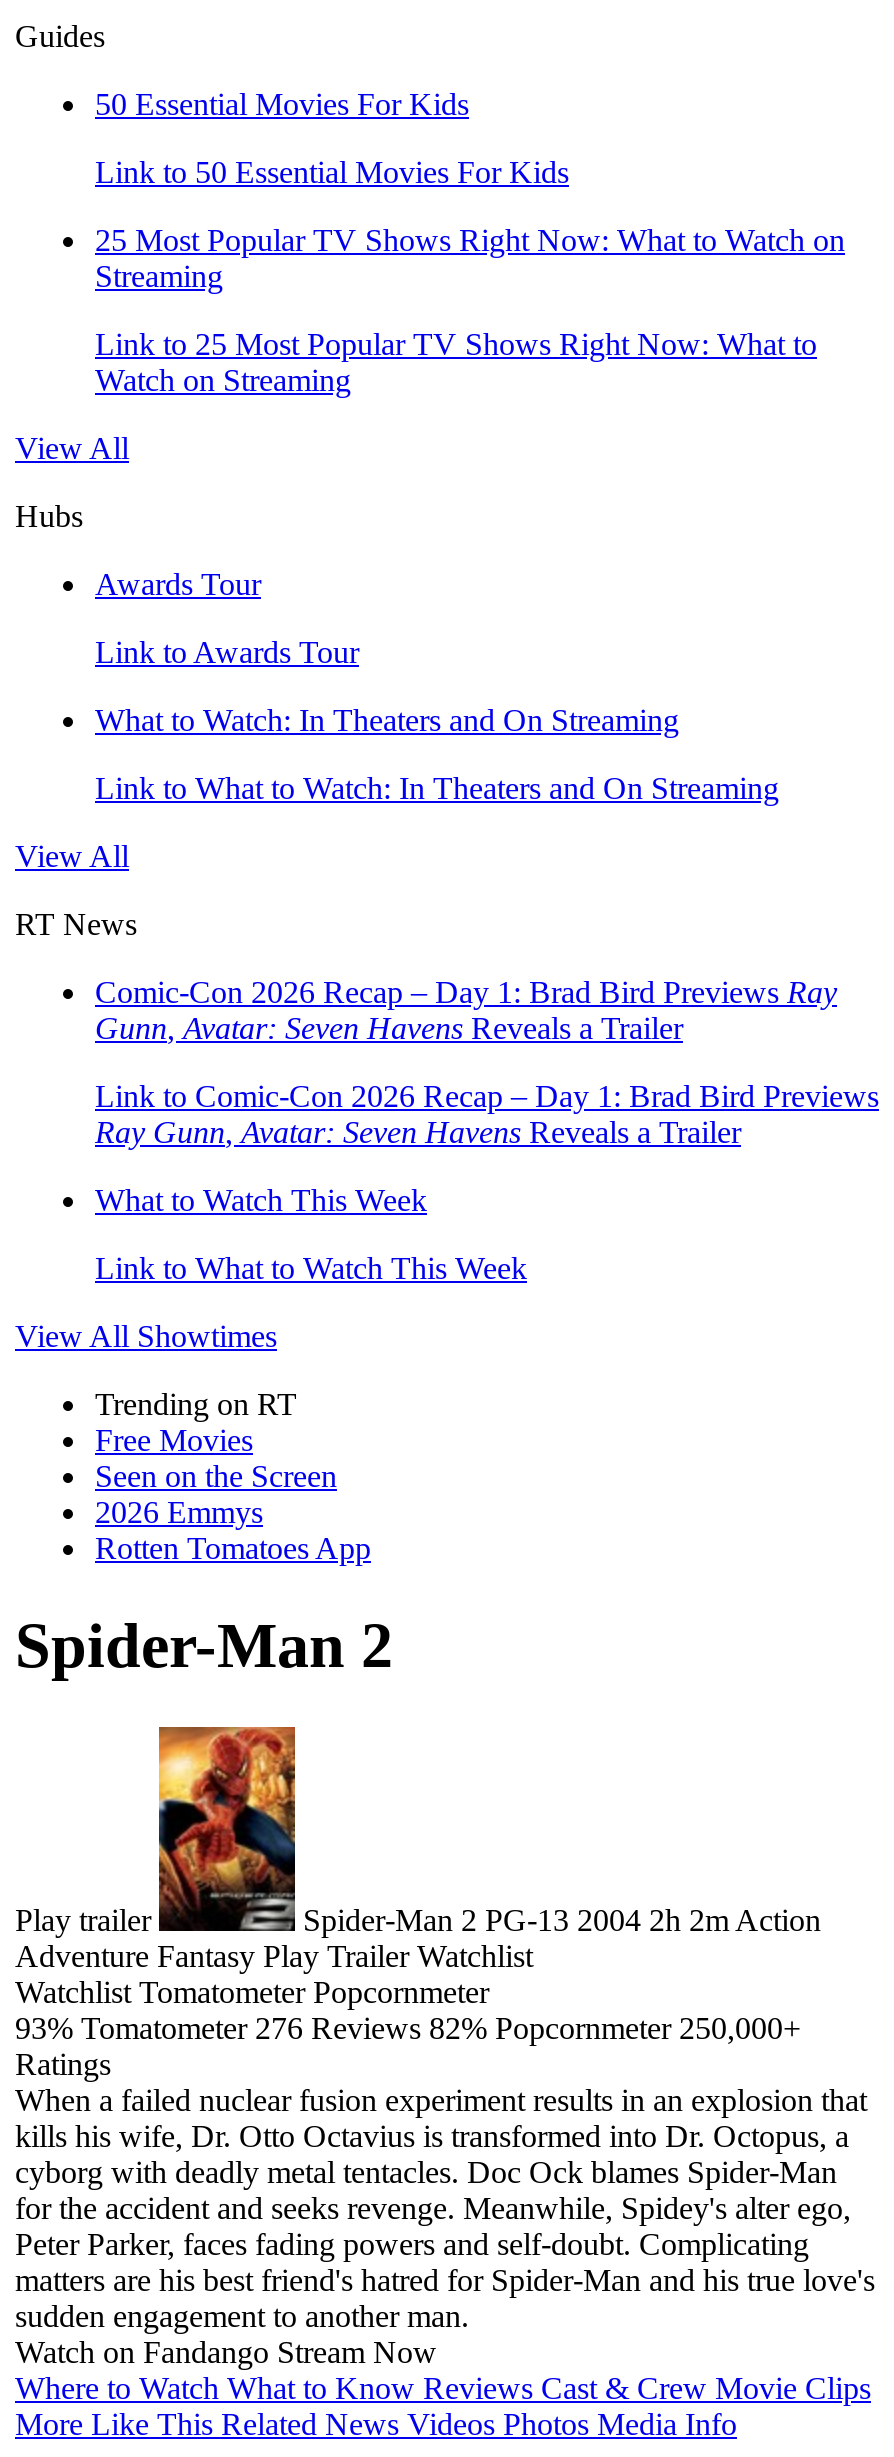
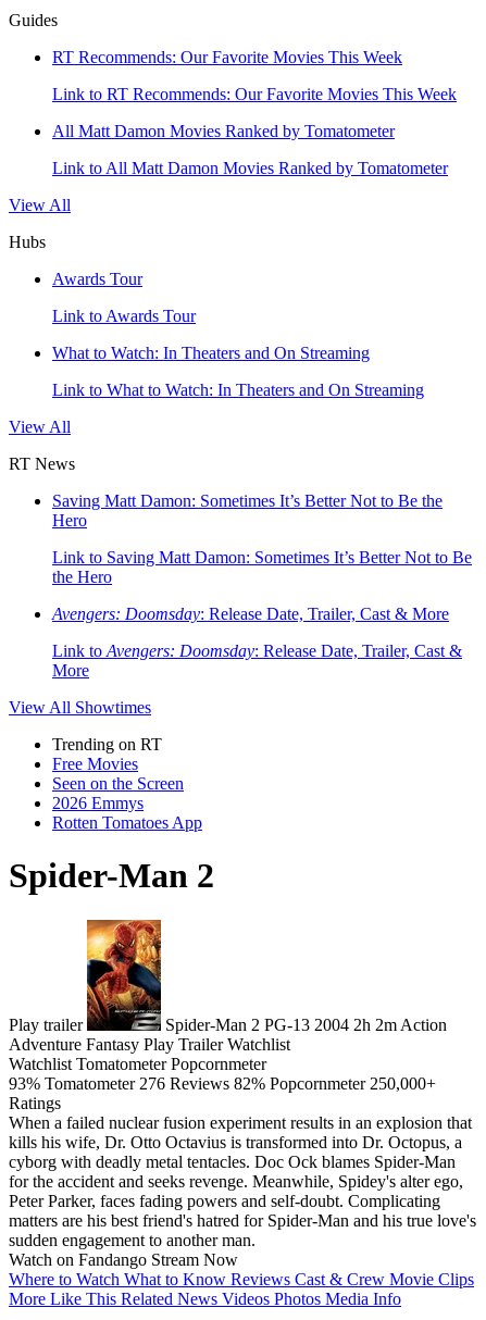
[95,87,469,121] 50 Essential Movies For Kids -> [52,48,402,66] RT Recommends: Our Favorite Movies This Week
[95,155,569,189] Link to 50 Essential Movies For Kids -> [52,85,457,103] Link to RT Recommends: Our Favorite Movies This Week
[95,223,845,293] 25 Most Popular TV Shows Right Now: What to Watch on | Streaming -> [52,122,395,140] All Matt Damon Movies Ranked by Tomatometer
[95,327,817,397] Link to 25 Most Popular TV Shows Right Now: What to | Watch on Streaming -> [52,159,448,177] Link to All Matt Damon Movies Ranked by Tomatometer
moved [15,431,779,941] -> [9,196,424,473]: View All | Hubs | Awards Tour | Link to Awards Tour | What to Watch: In Theaters and On Streaming | Link to What to Watch: In Theaters and On Streaming | View All | RT News
[95,975,837,1045] Comic-Con 2026 Recap – Day 1: Brad Bird Previews Ray | Gunn, Avatar: Seven Havens Reveals a Trailer -> [52,491,443,530] Saving Matt Damon: Sometimes It’s Better Not to Be the | Hero
[95,1079,879,1149] Link to Comic-Con 2026 Recap – Day 1: Brad Bird Previews | Ray Gunn, Avatar: Seven Havens Reveals a Trailer -> [52,548,472,586] Link to Saving Matt Damon: Sometimes It’s Better Not to Be | the Hero
[95,1183,427,1217] What to Watch This Week -> [52,605,449,623] Avengers: Doomsday: Release Date, Trailer, Cast & More
[95,1251,527,1285] Link to What to Watch This Week -> [52,642,462,680] Link to Avengers: Doomsday: Release Date, Trailer, Cast & | More

